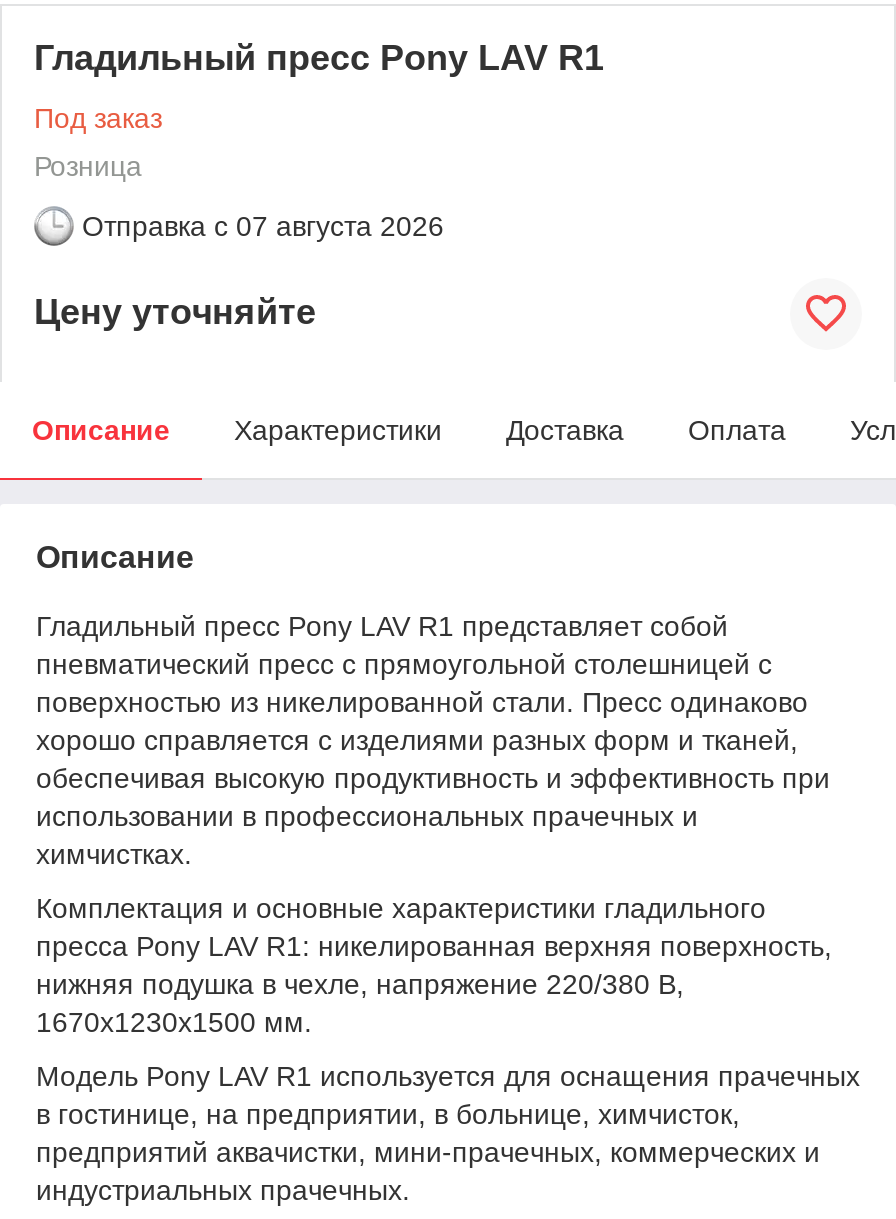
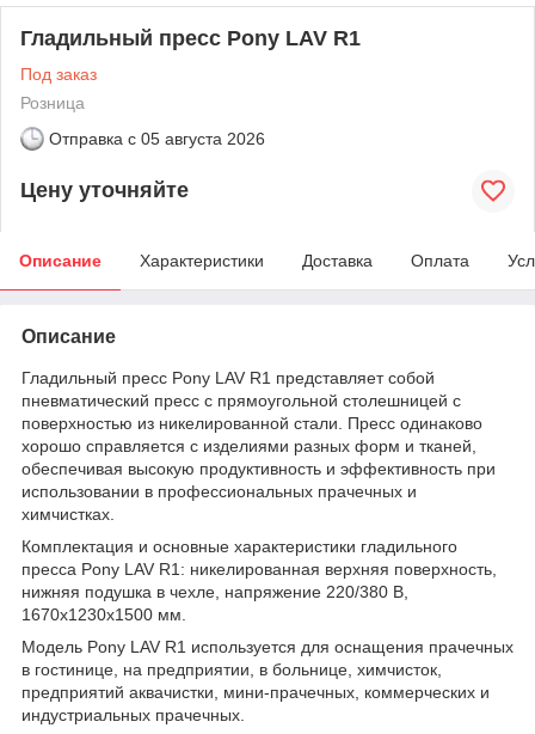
[82,210,444,242] Отправка с 07 августа 2026 -> [49,129,265,148] Отправка с 05 августа 2026

